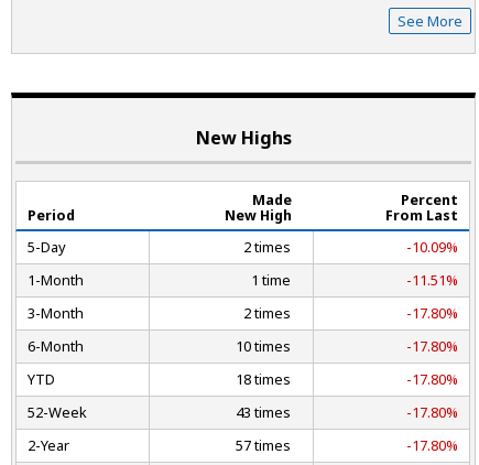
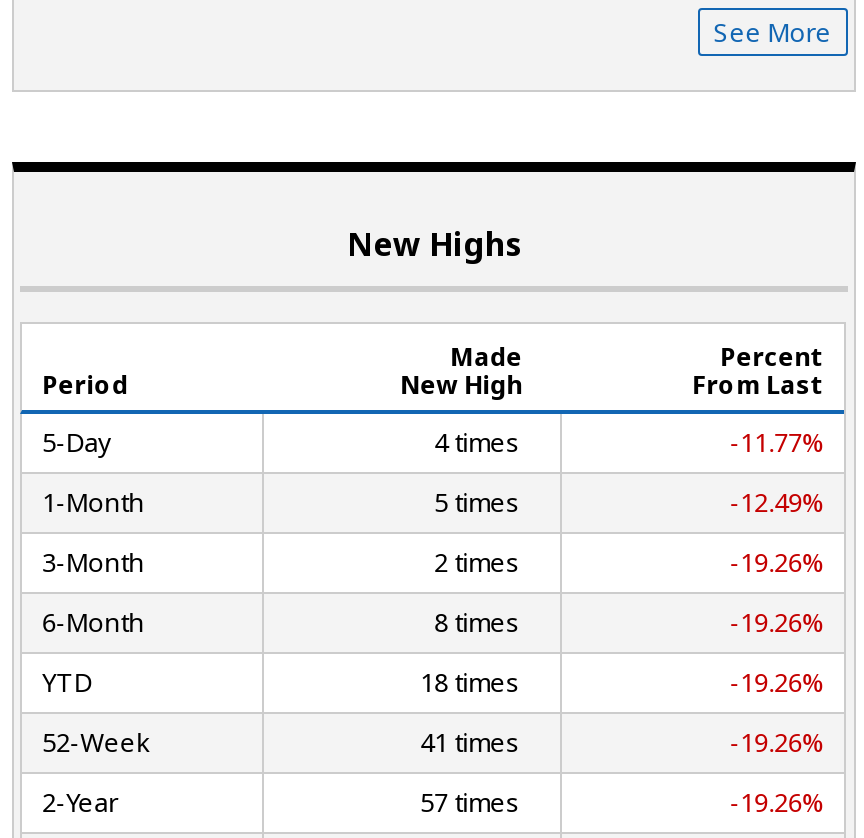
[243,237,291,257] 2 times -> [434,424,520,460] 4 times
[406,237,458,257] -10.09% -> [730,424,824,460] -11.77%
[251,270,458,290] 1 time | -11.51% -> [434,484,824,520] 5 times | -12.49%
[406,303,458,323] -17.80% -> [730,544,824,580] -19.26%
[236,336,291,356] 10 times -> [434,604,520,640] 8 times
[406,336,458,356] -17.80% -> [730,604,824,640] -19.26%
[406,369,458,389] -17.80% -> [730,664,824,700] -19.26%
[236,402,291,422] 43 times -> [420,724,520,760] 41 times
[406,402,458,422] -17.80% -> [730,724,824,760] -19.26%
[406,435,458,455] -17.80% -> [730,784,824,820] -19.26%

